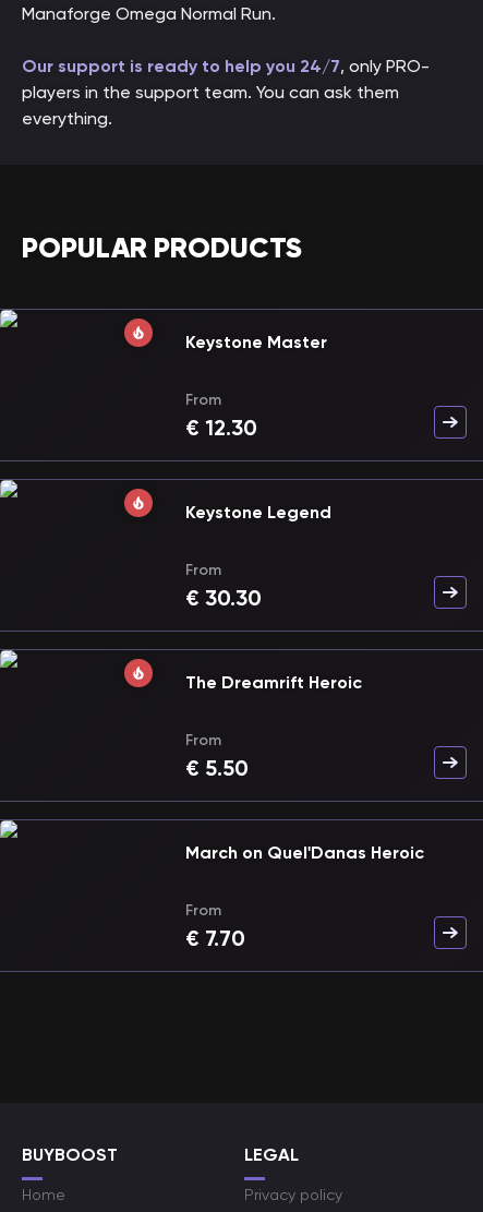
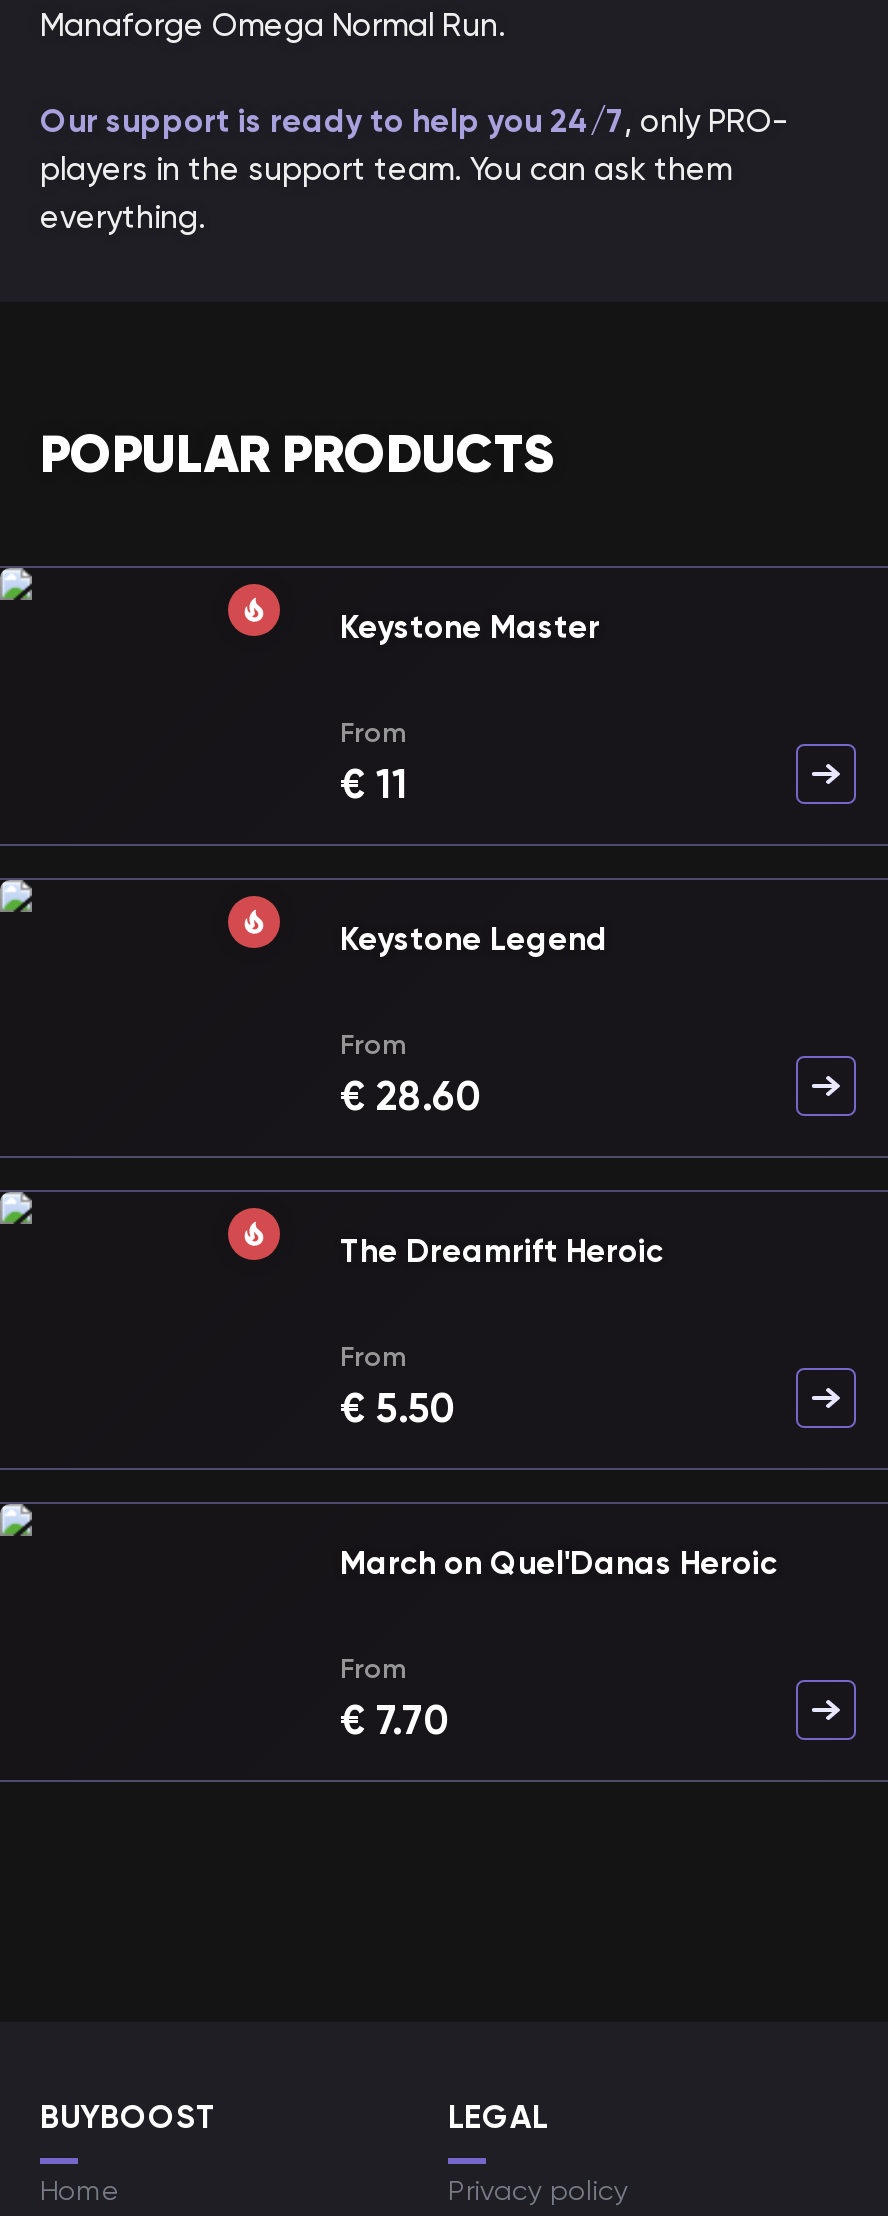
[185,415,257,441] € 12.30 -> [340,760,408,808] € 11
[185,585,262,611] € 30.30 -> [340,1072,482,1120] € 28.60

